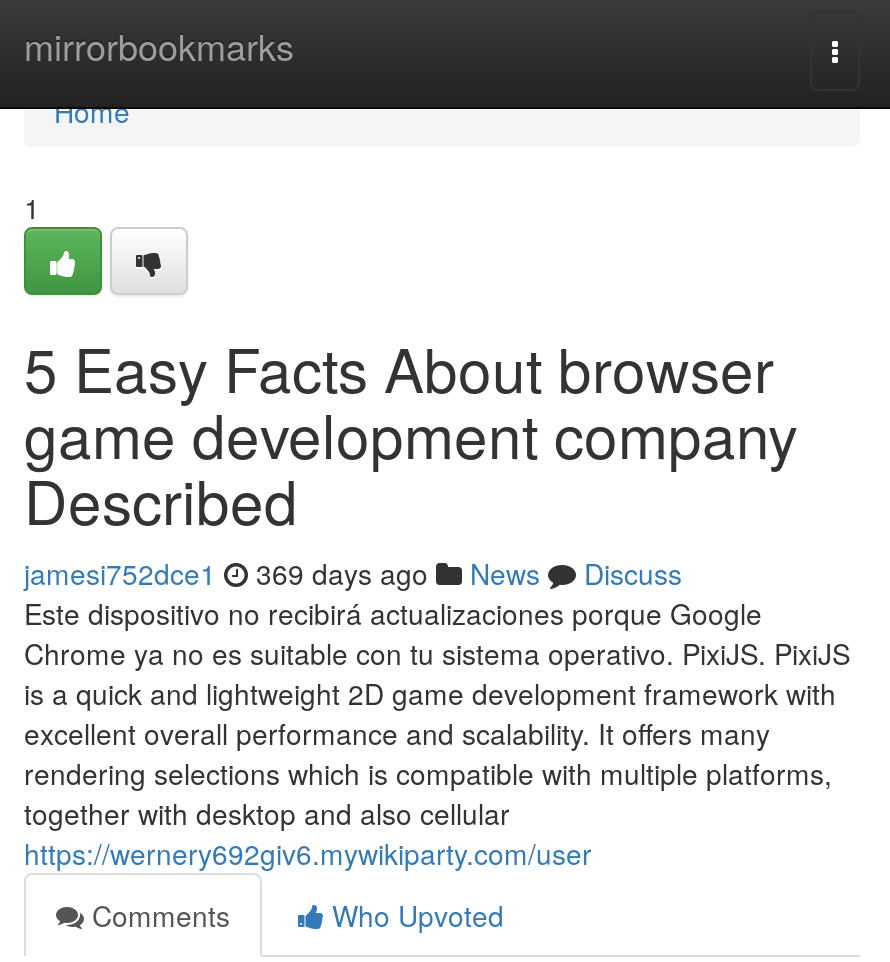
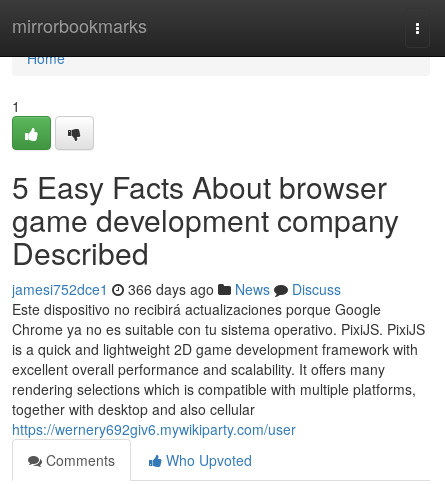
[24,553,682,593] jamesi752dce1 369 days ago News Discuss -> [12,279,341,299] jamesi752dce1 366 days ago News Discuss

